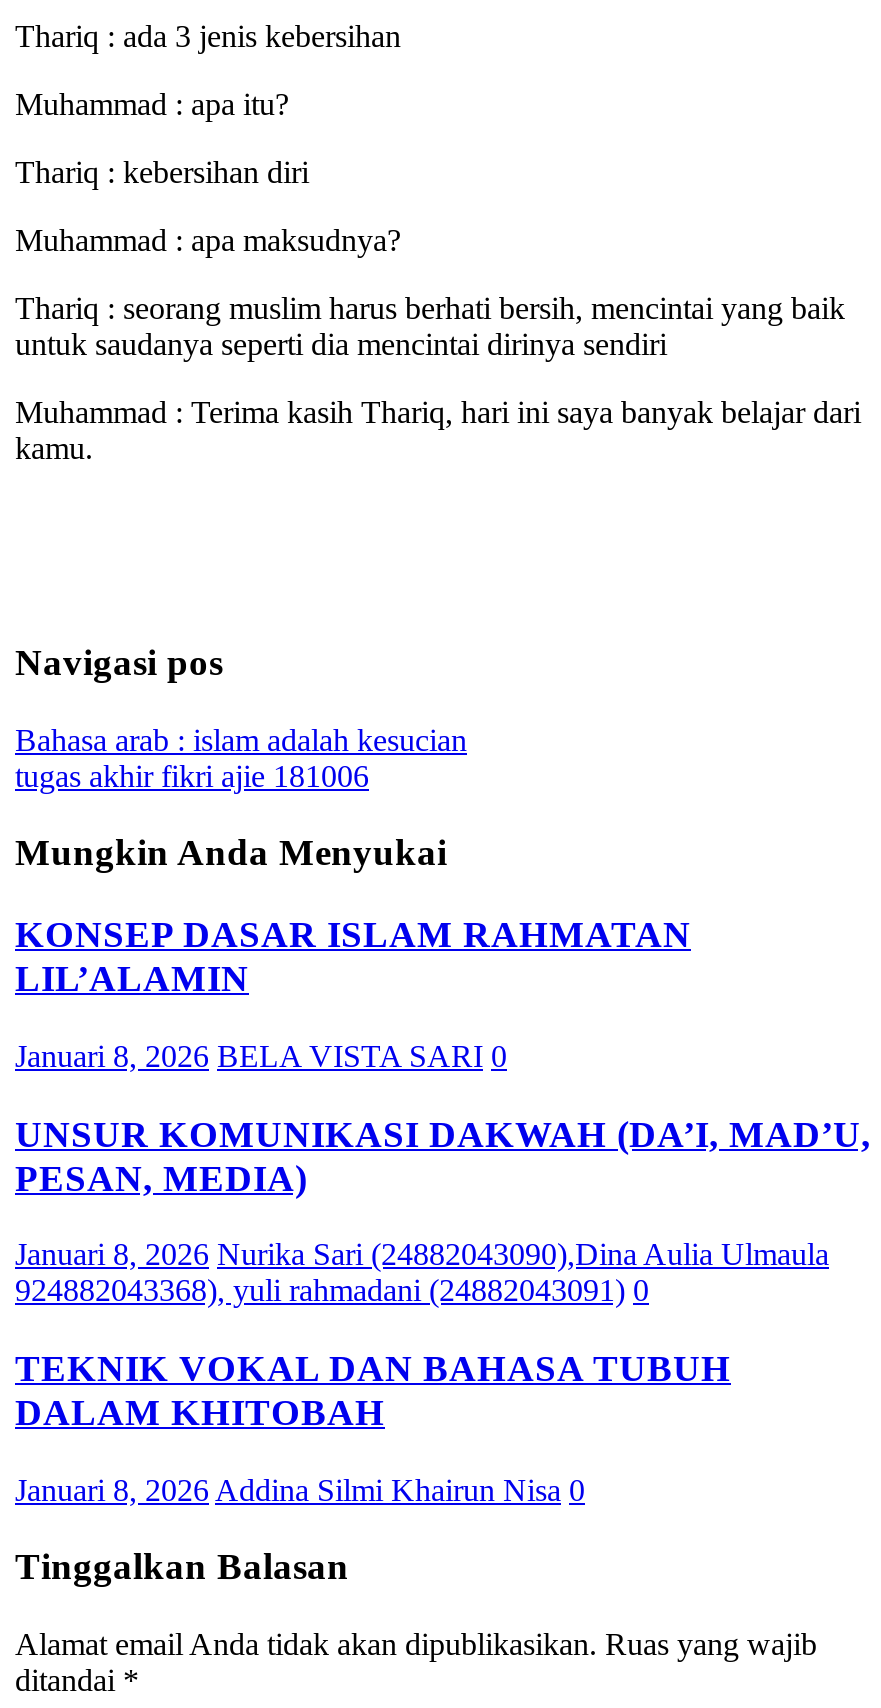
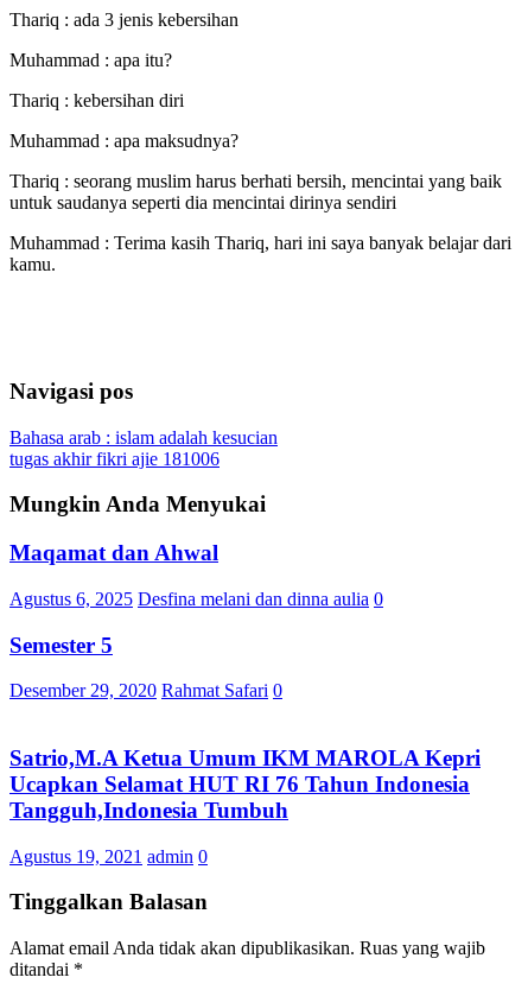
[15,913,691,999] KONSEP DASAR ISLAM RAHMATAN | LIL’ALAMIN -> [9,540,218,565] Maqamat dan Ahwal
[15,1039,507,1073] Januari 8, 2026 BELA VISTA SARI 0 -> [9,589,383,609] Agustus 6, 2025 Desfina melani dan dinna aulia 0
[15,1112,871,1198] UNSUR KOMUNIKASI DAKWAH (DA’I, MAD’U, | PESAN, MEDIA) -> [9,632,113,657] Semester 5
[15,1238,829,1308] Januari 8, 2026 Nurika Sari (24882043090),Dina Aulia Ulmaula | 924882043368), yuli rahmadani (24882043091) 0 -> [9,681,282,701] Desember 29, 2020 Rahmat Safari 0
[15,1347,731,1433] TEKNIK VOKAL DAN BAHASA TUBUH | DALAM KHITOBAH -> [9,745,481,823] Satrio,M.A Ketua Umum IKM MAROLA Kepri | Ucapkan Selamat HUT RI 76 Tahun Indonesia | Tangguh,Indonesia Tumbuh
[15,1472,585,1506] Januari 8, 2026 Addina Silmi Khairun Nisa 0 -> [9,846,208,866] Agustus 19, 2021 admin 0

